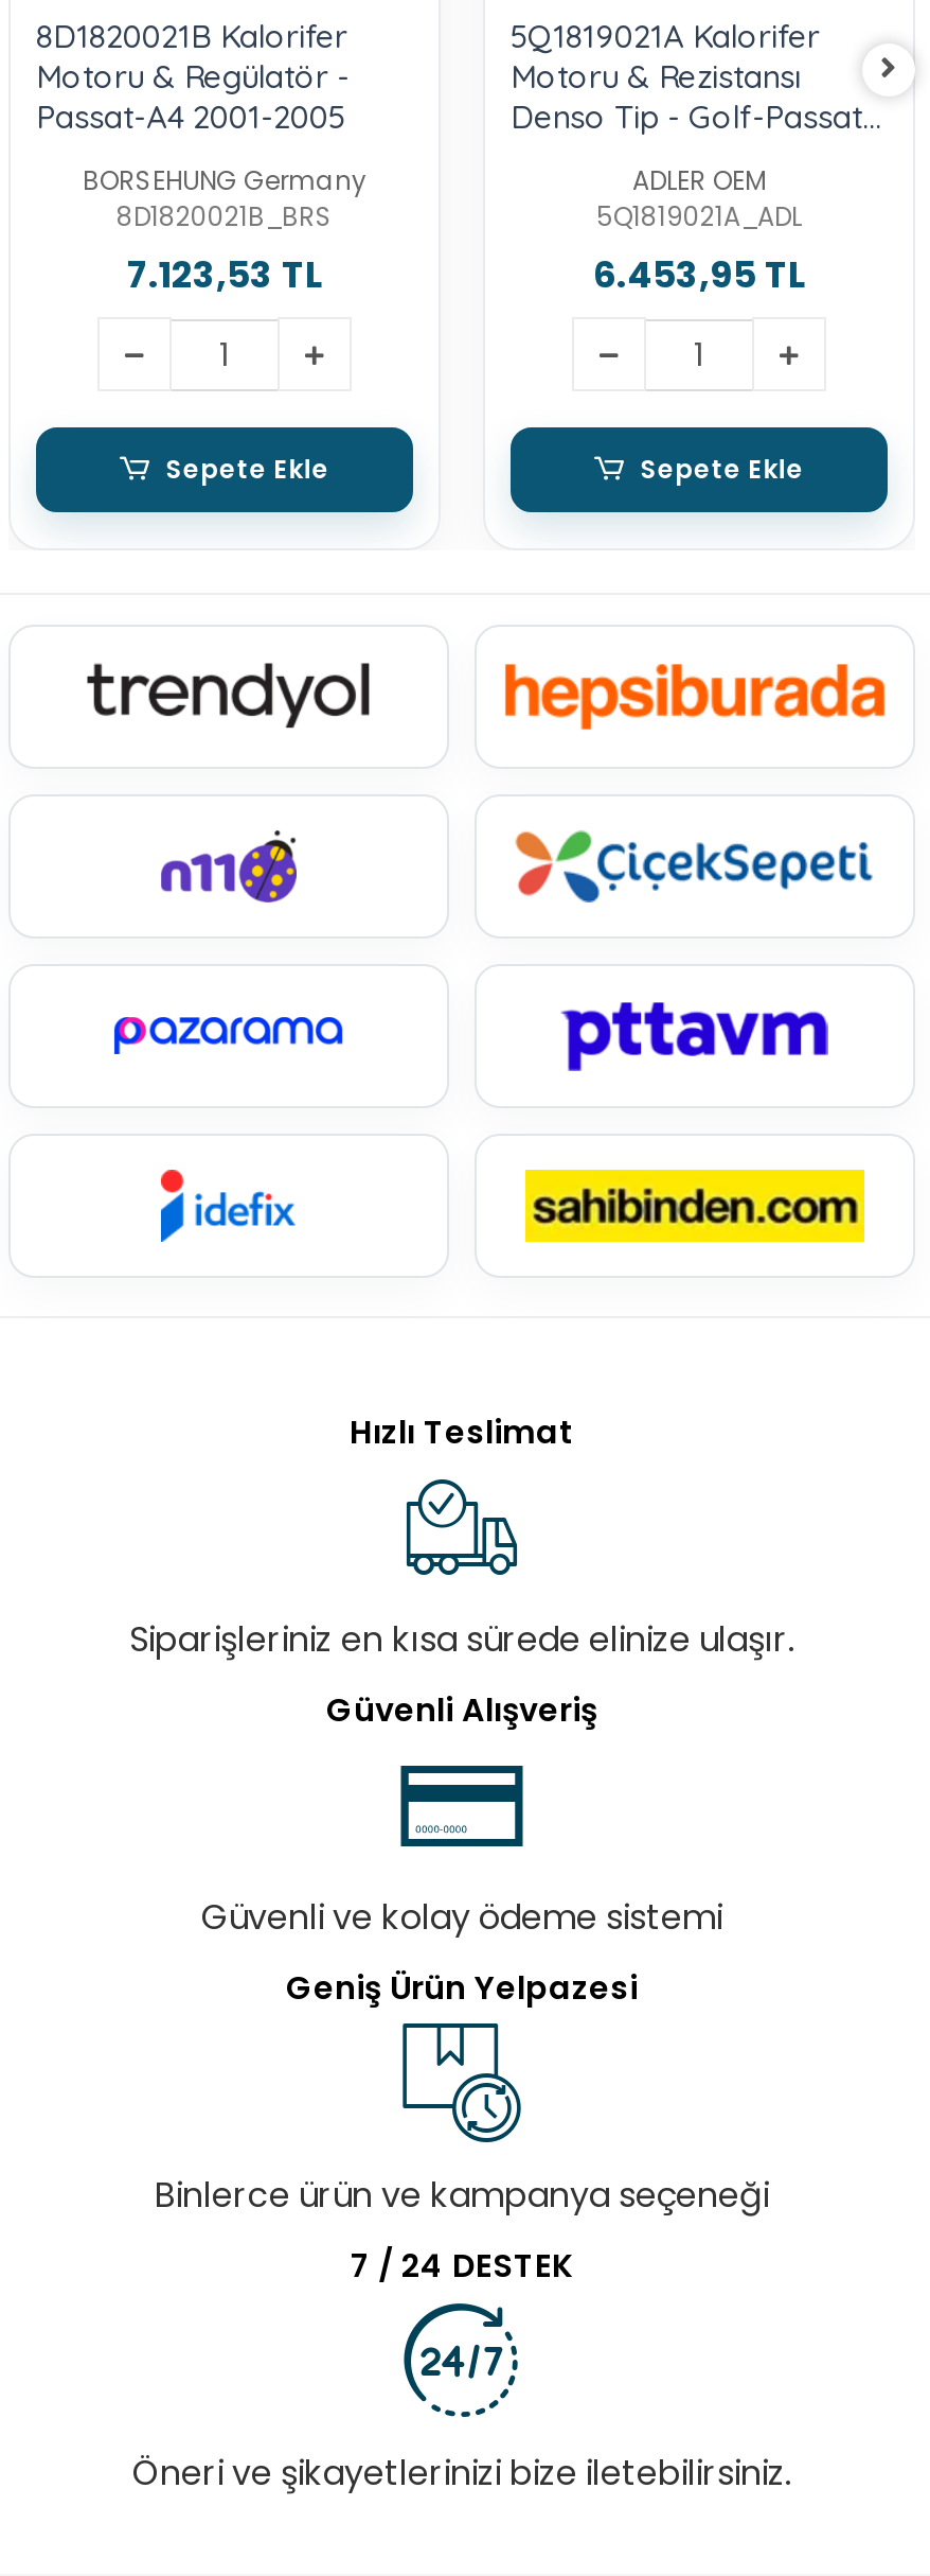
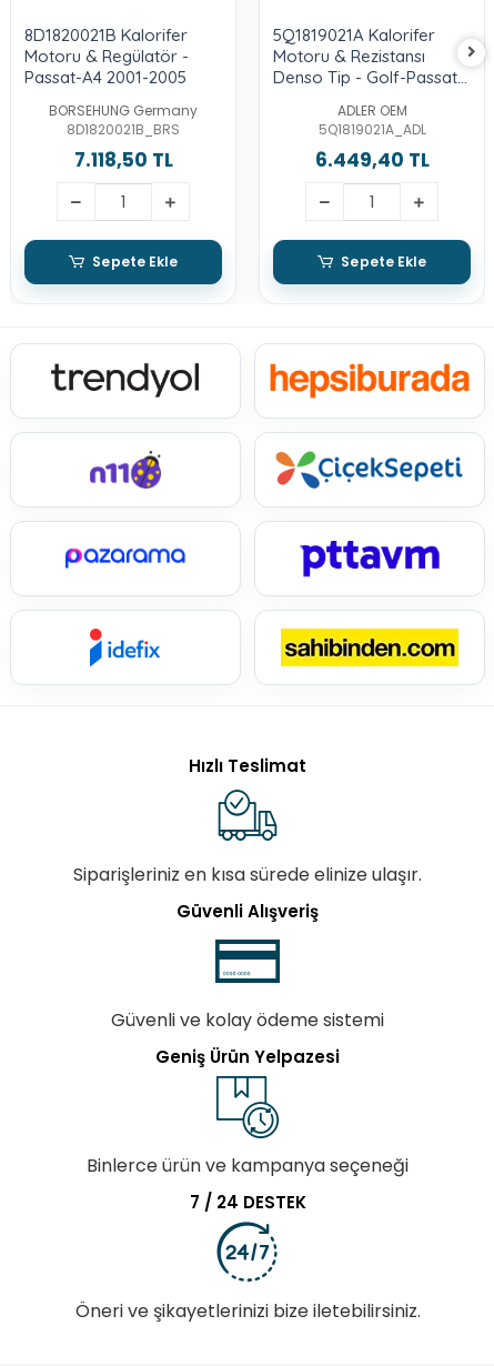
[127,249,322,300] 7.123,53 TL -> [74,147,173,173] 7.118,50 TL
[593,249,805,300] 6.453,95 TL -> [315,147,429,173] 6.449,40 TL

